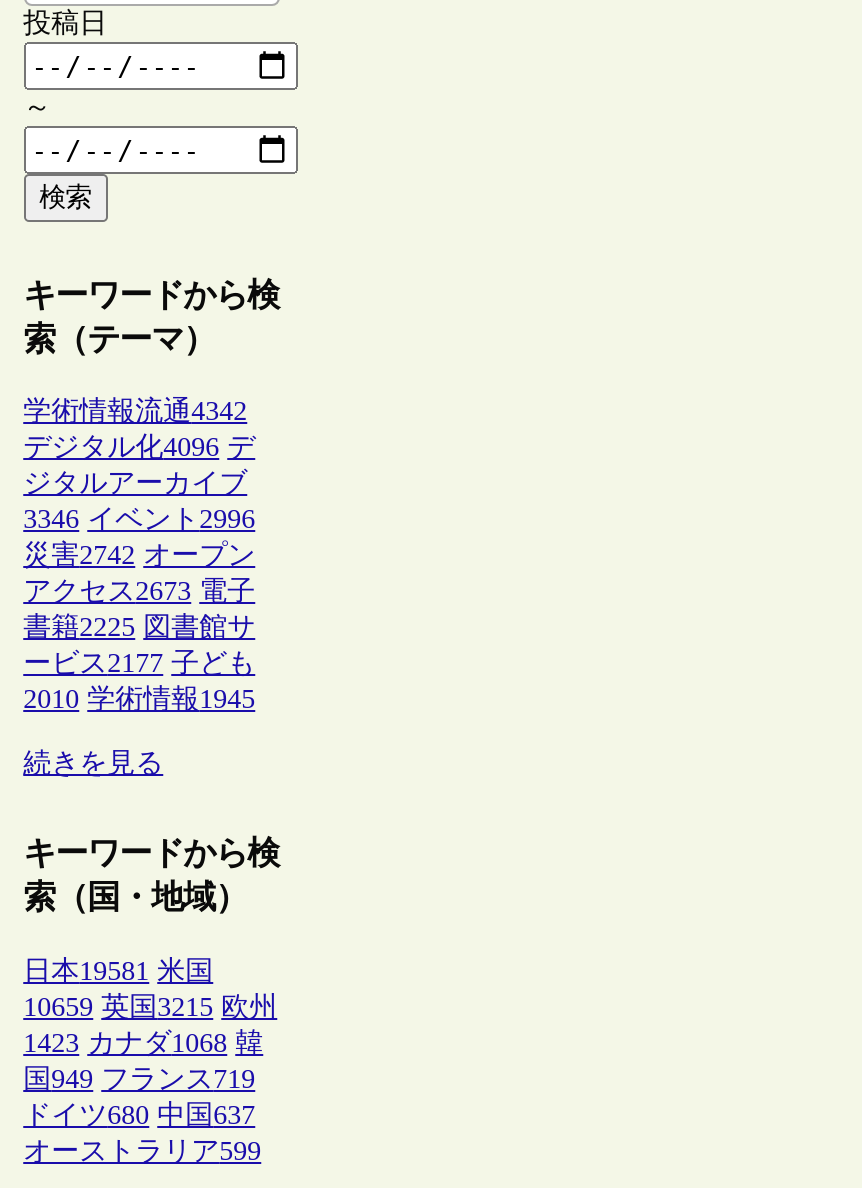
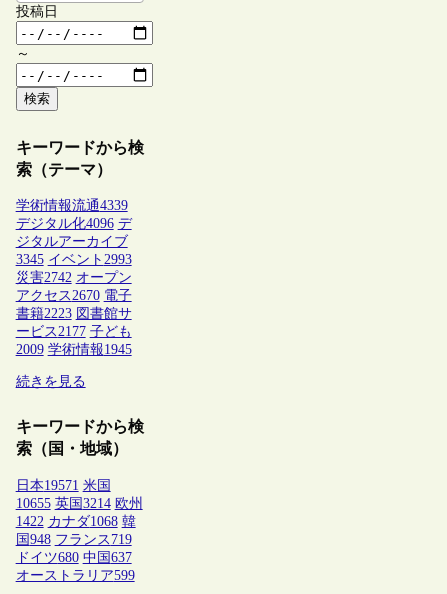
[23,396,247,426] 学術情報流通4342 -> [16,198,128,213] 学術情報流通4339
[23,504,255,534] 3346 イベント2996 -> [16,252,132,267] 3345 イベント2993
[23,576,255,606] アクセス2673 電子 -> [16,288,132,303] アクセス2670 電子
[23,612,255,642] 書籍2225 図書館サ -> [16,306,132,321] 書籍2223 図書館サ
[23,684,255,714] 2010 学術情報1945 -> [16,342,132,357] 2009 学術情報1945
[23,955,213,985] 日本19581 米国 -> [16,478,111,493] 日本19571 米国
[23,991,277,1021] 10659 英国3215 欧州 -> [16,496,143,511] 10655 英国3214 欧州
[23,1027,263,1057] 1423 カナダ1068 韓 -> [16,514,136,529] 1422 カナダ1068 韓
[23,1063,255,1093] 国949 フランス719 -> [16,532,132,547] 国948 フランス719

